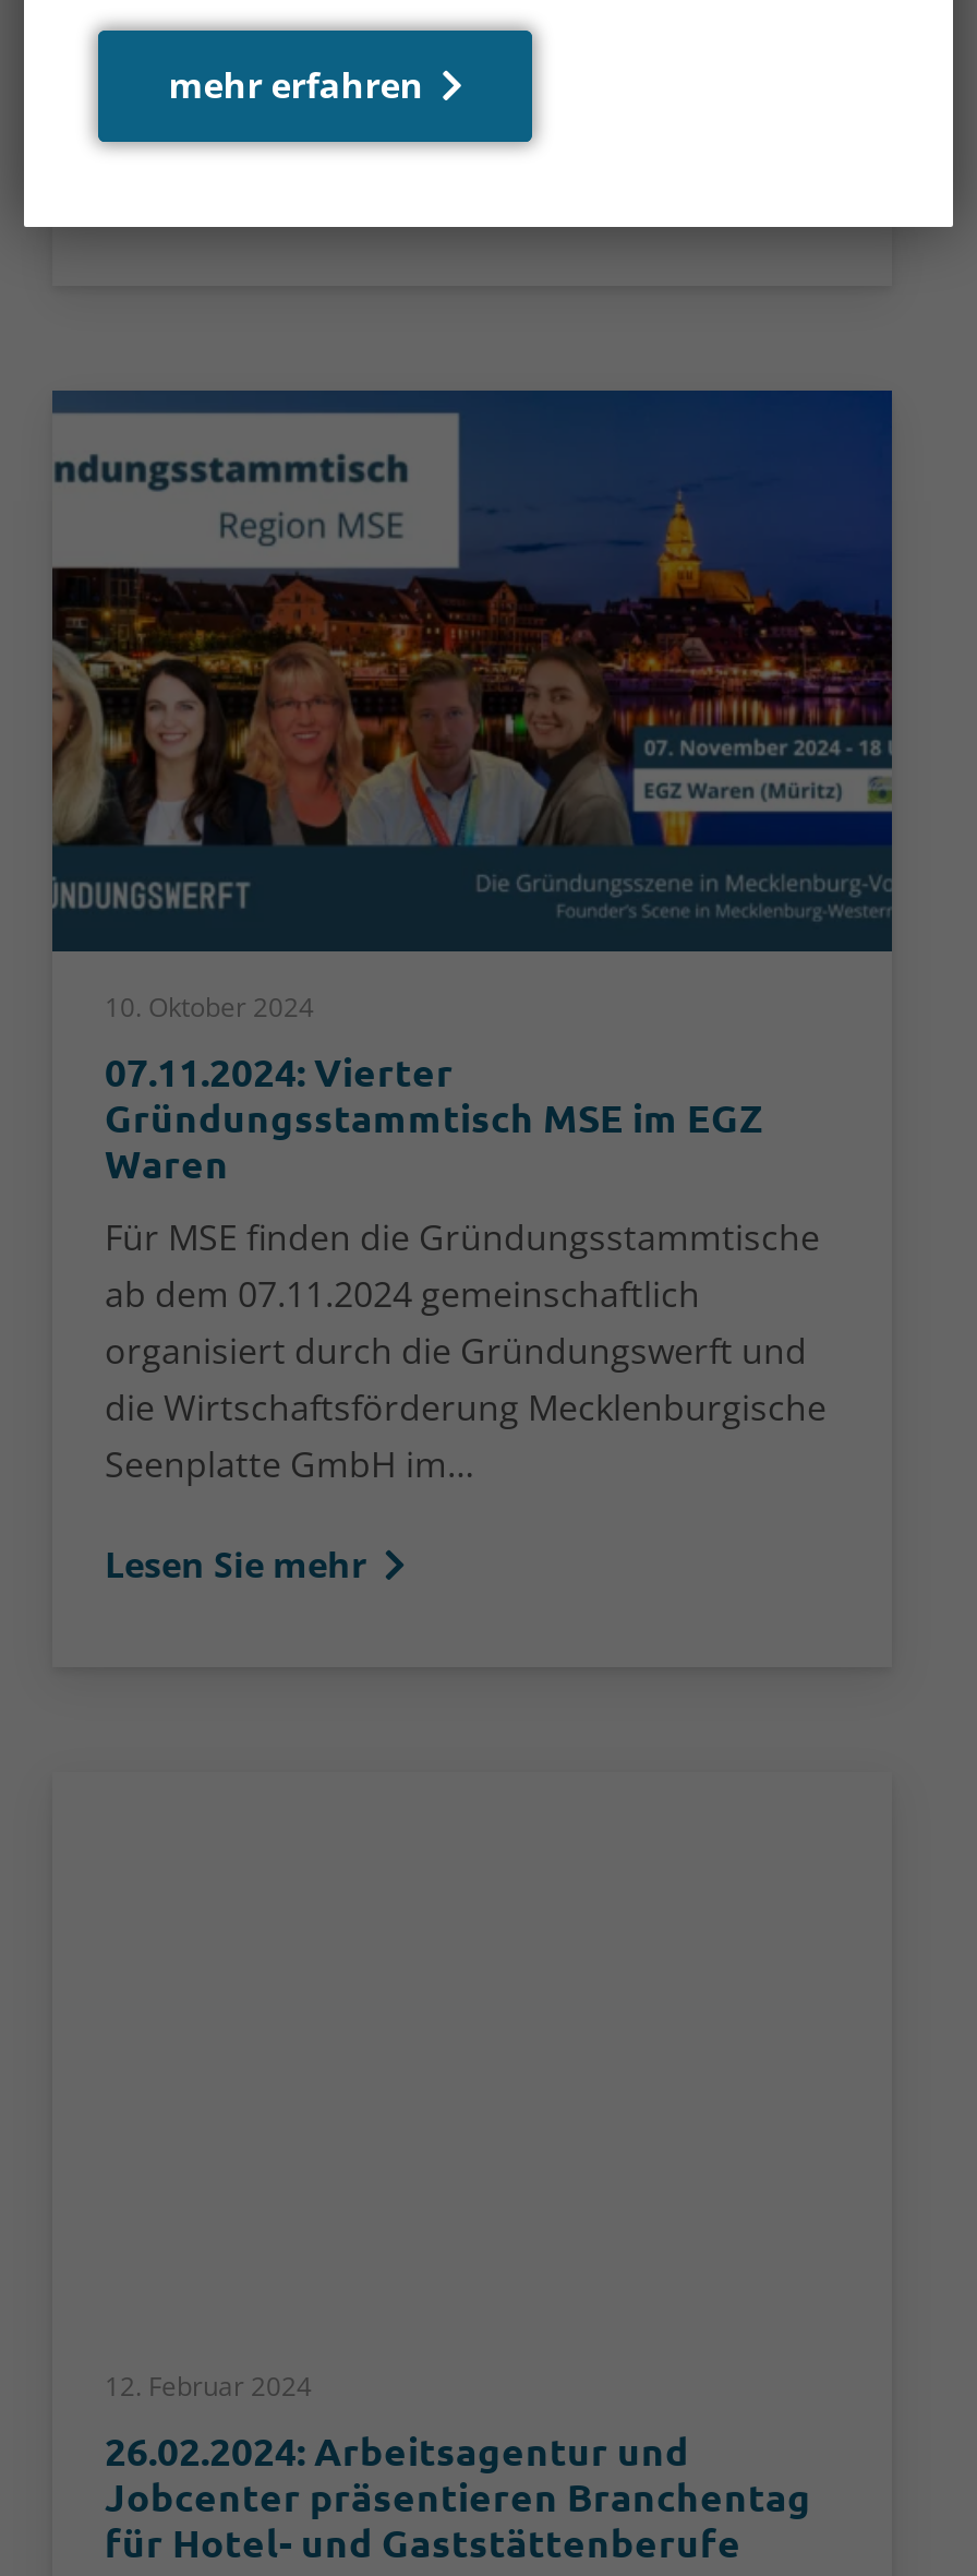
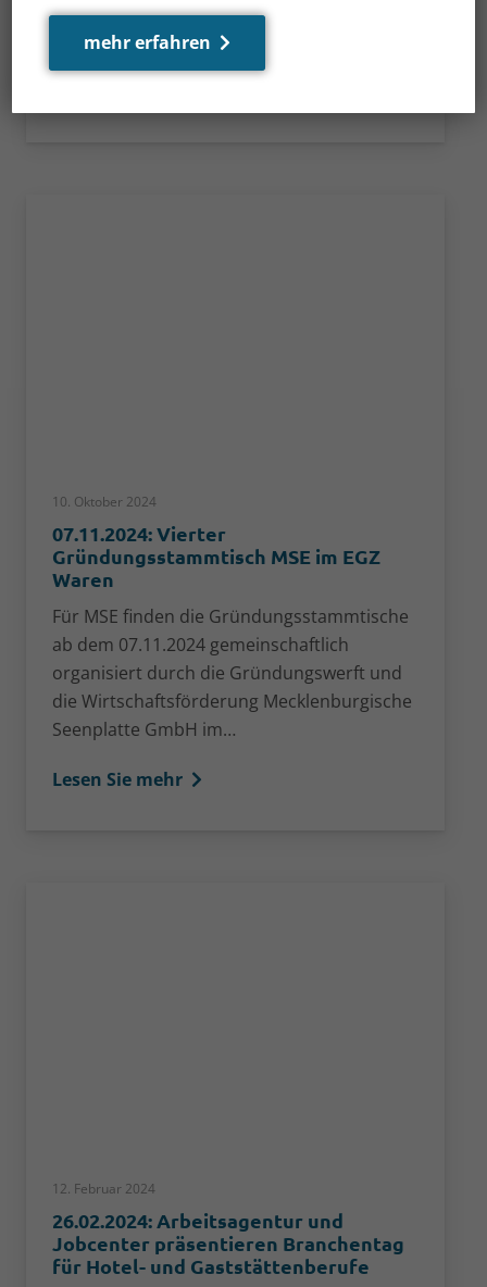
[52,391,892,951] [image] -> none

